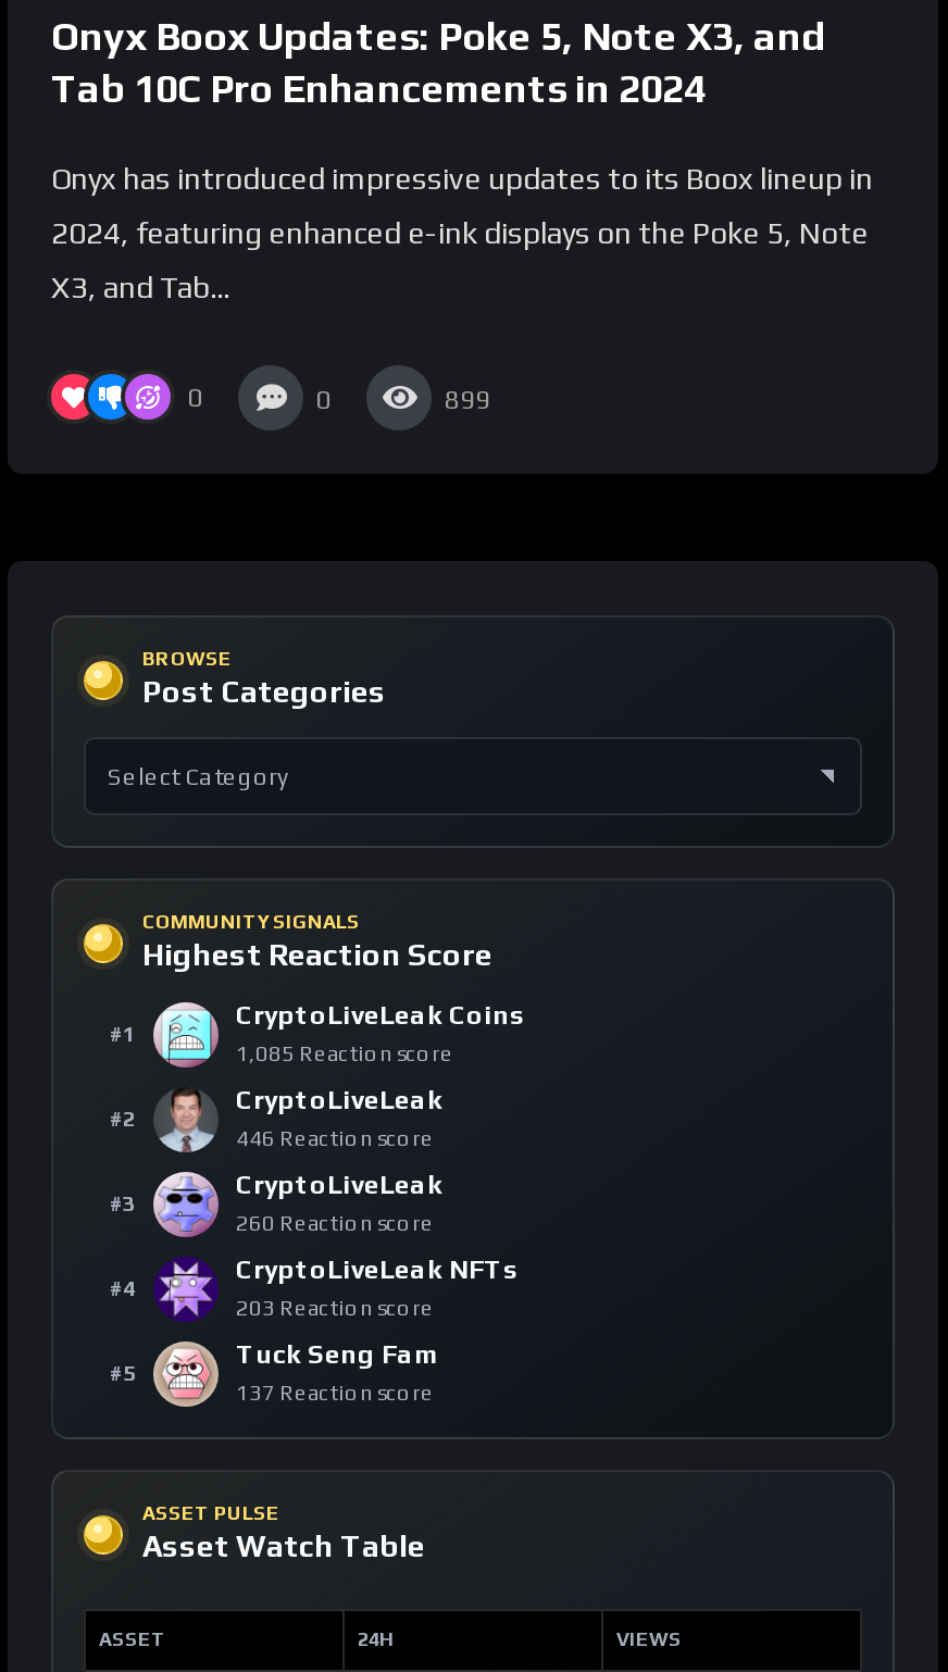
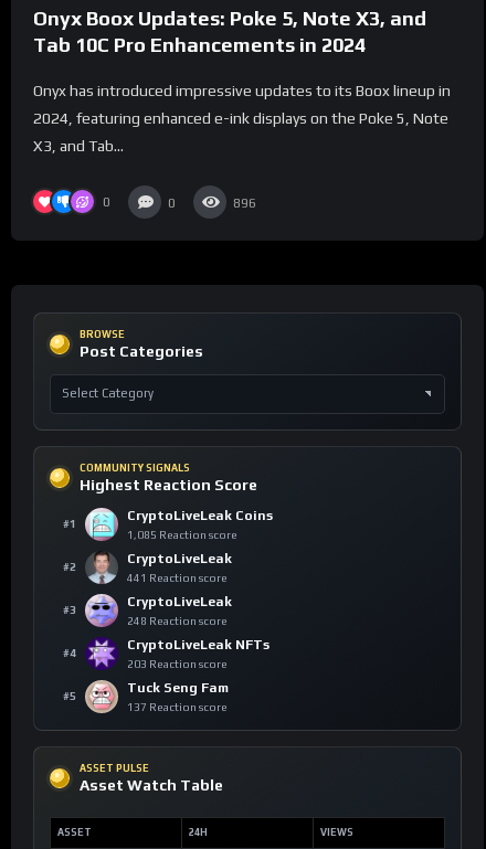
[445,384,490,415] 899 -> [233,195,256,211] 896
[236,1126,434,1150] 446 Reaction score -> [127,572,228,584] 441 Reaction score
[236,1211,434,1235] 260 Reaction score -> [127,615,228,627] 248 Reaction score

